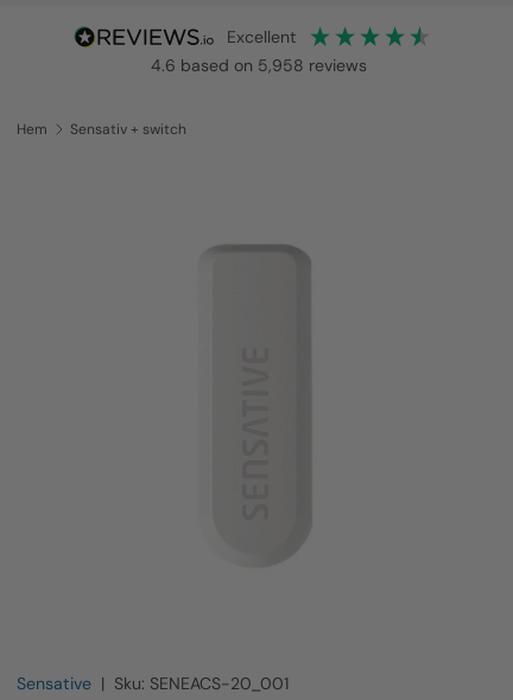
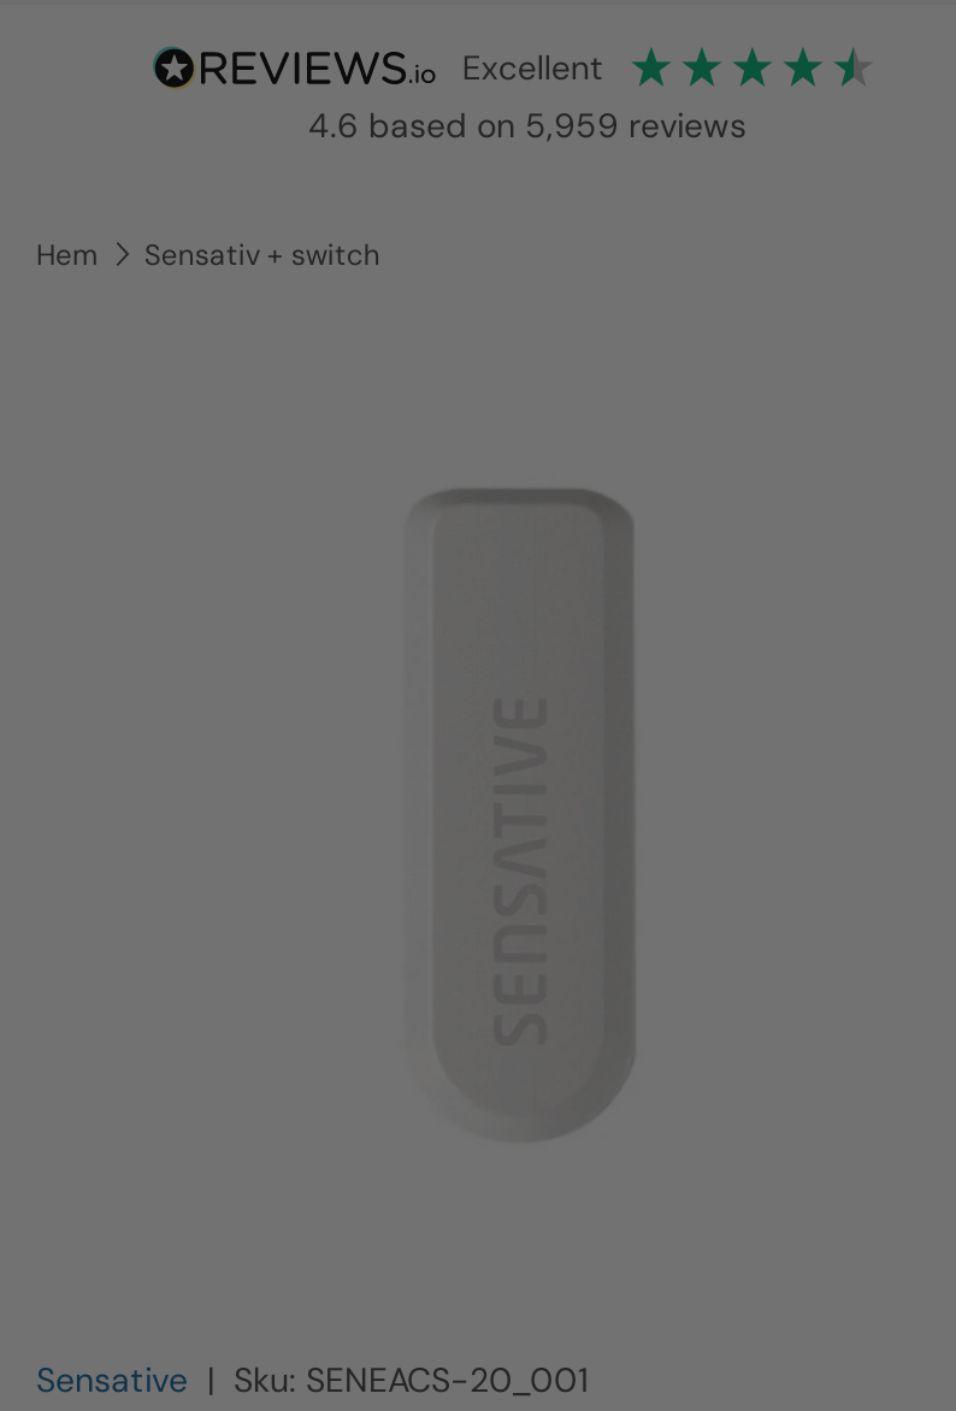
[151,55,367,76] 4.6 based on 5,958 reviews -> [308,102,746,146] 4.6 based on 5,959 reviews

